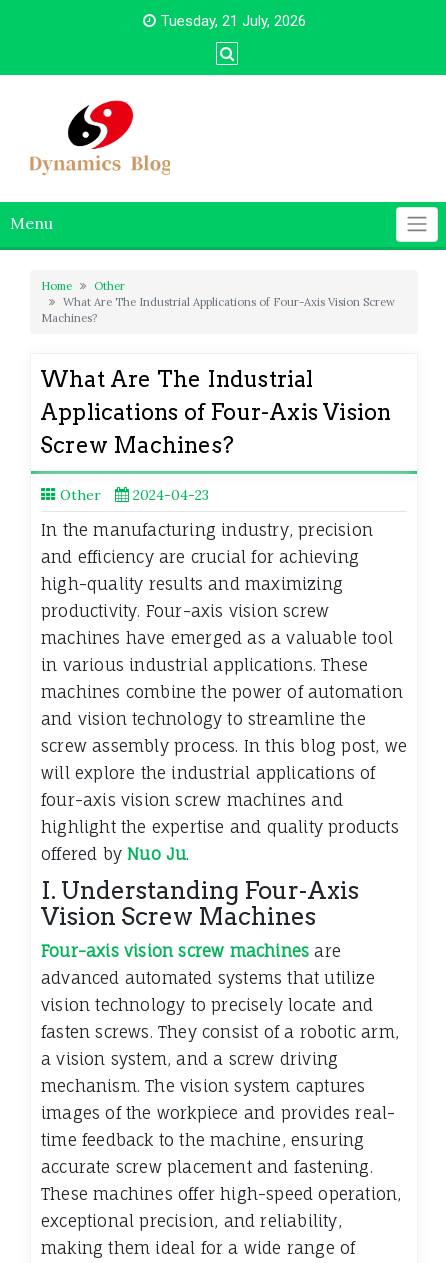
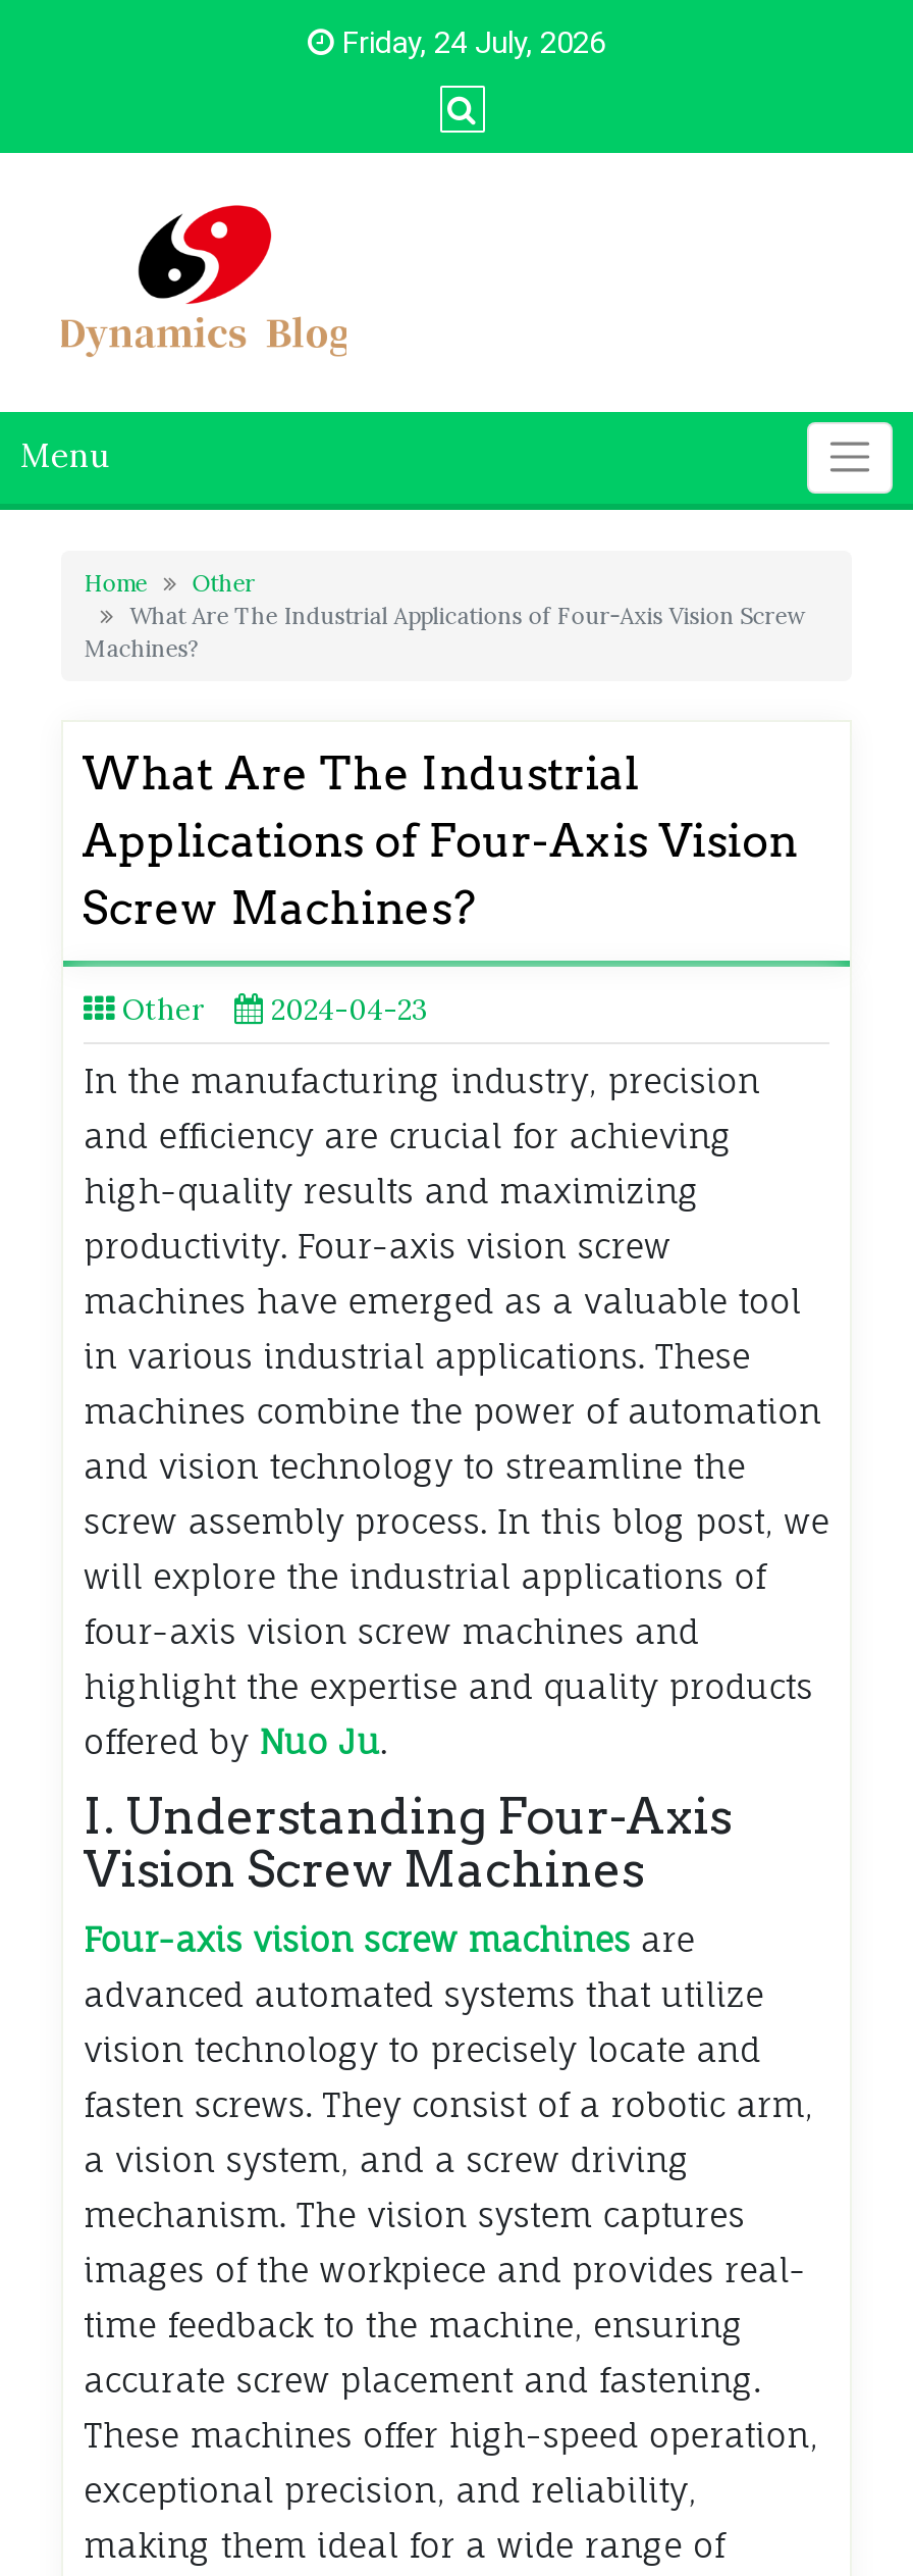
[155,12,305,30] Tuesday, 21 July, 2026 -> [334,24,605,61] Friday, 24 July, 2026

